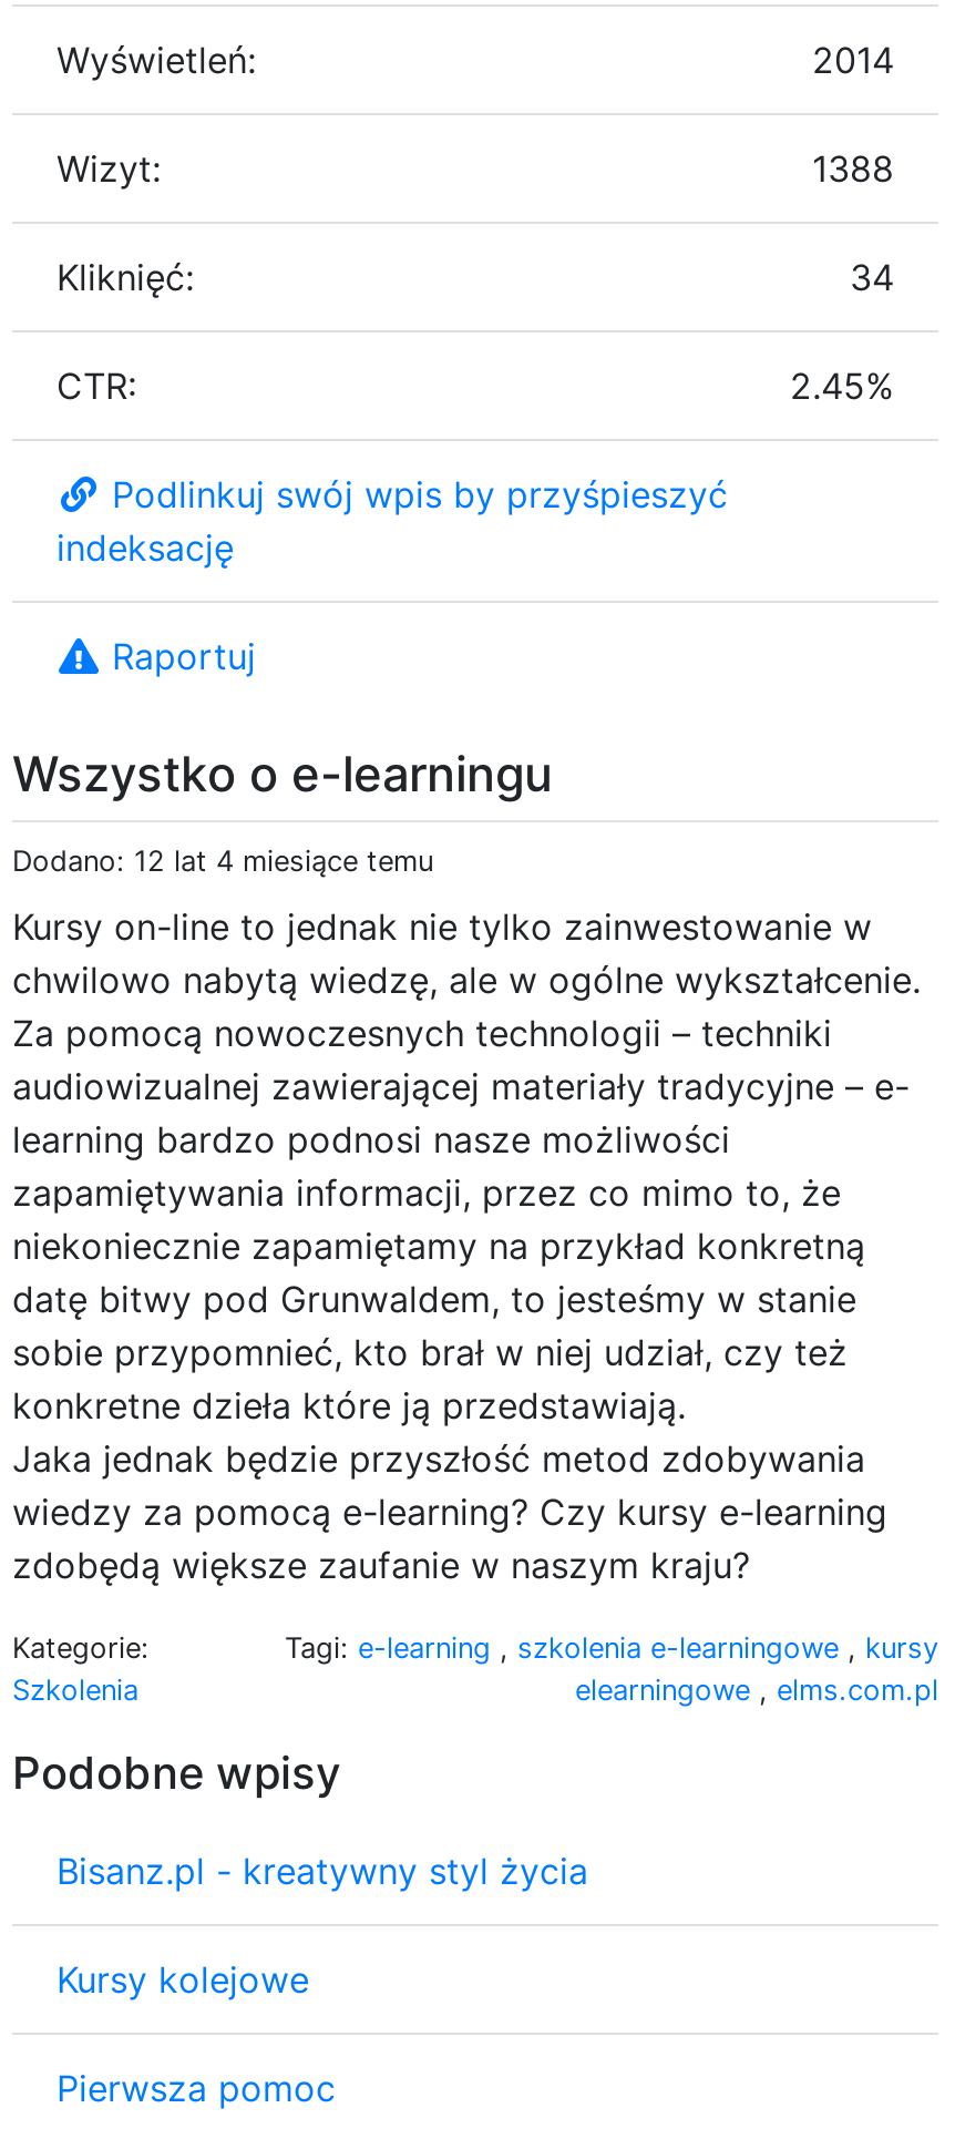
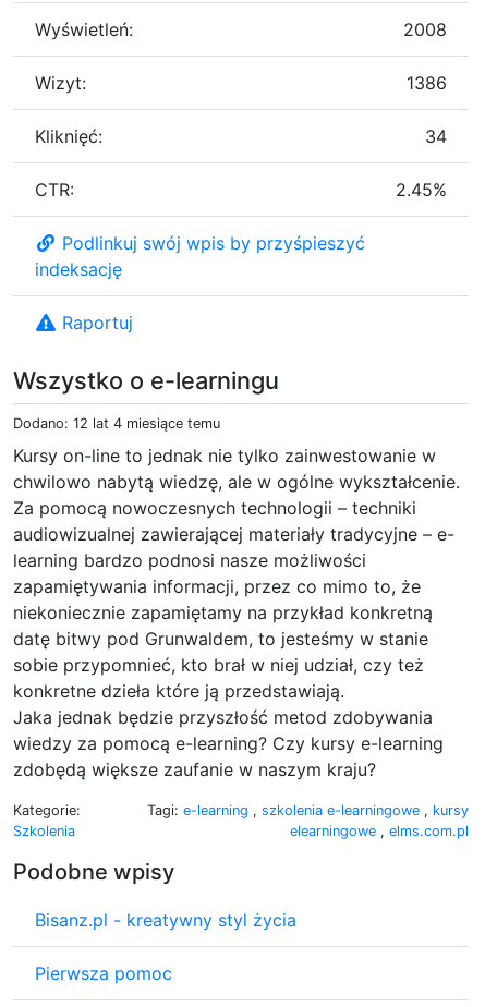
[812,37,894,81] 2014 -> [403,18,447,40] 2008
[812,145,894,190] 1388 -> [407,71,447,93] 1386
[57,1956,309,2001] Kursy kolejowe -> none

